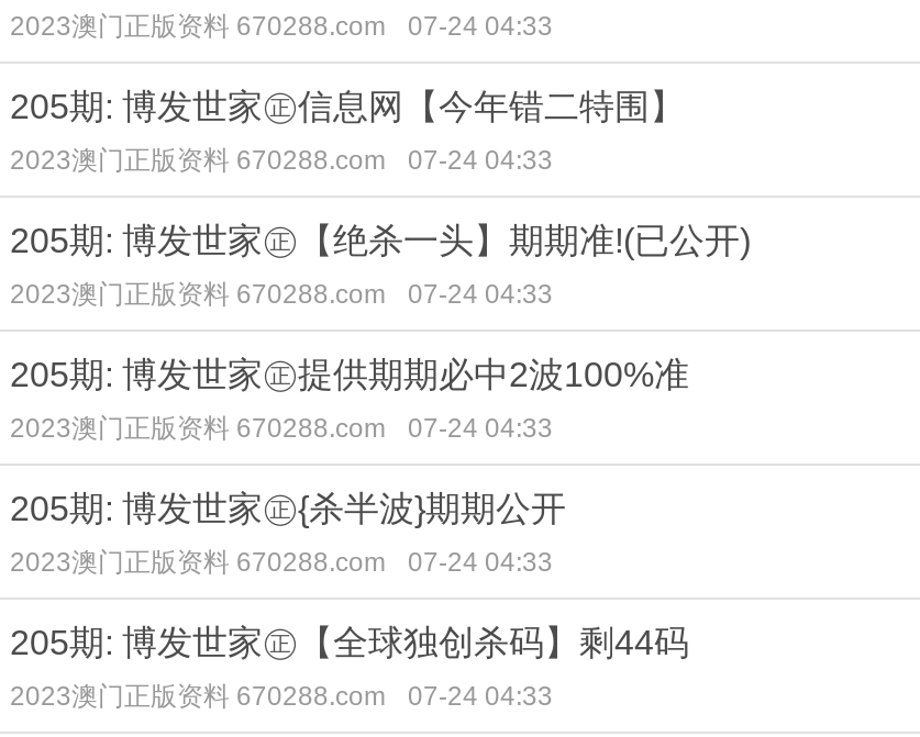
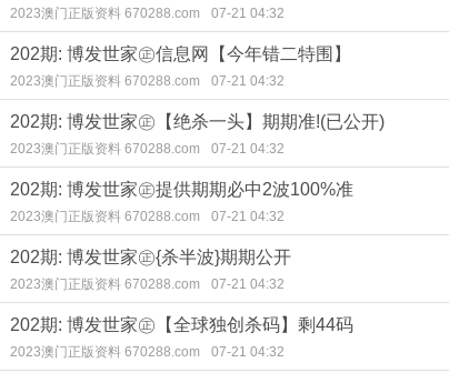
[10,11,553,42] 2023澳门正版资料 670288.com 07-24 04:33 -> [10,6,285,21] 2023澳门正版资料 670288.com 07-21 04:32
[10,88,685,125] 205期: 博发世家㊣信息网【今年错二特围】 -> [10,44,351,63] 202期: 博发世家㊣信息网【今年错二特围】
[10,145,553,176] 2023澳门正版资料 670288.com 07-24 04:33 -> [10,73,285,89] 2023澳门正版资料 670288.com 07-21 04:32
[10,222,751,259] 205期: 博发世家㊣【绝杀一头】期期准!(已公开) -> [10,112,385,131] 202期: 博发世家㊣【绝杀一头】期期准!(已公开)
[10,279,553,310] 2023澳门正版资料 670288.com 07-24 04:33 -> [10,141,285,157] 2023澳门正版资料 670288.com 07-21 04:32
[10,356,689,393] 205期: 博发世家㊣提供期期必中2波100%准 -> [10,180,353,199] 202期: 博发世家㊣提供期期必中2波100%准
[10,413,553,444] 2023澳门正版资料 670288.com 07-24 04:33 -> [10,209,285,224] 2023澳门正版资料 670288.com 07-21 04:32
[10,490,566,527] 205期: 博发世家㊣{杀半波}期期公开 -> [10,248,291,266] 202期: 博发世家㊣{杀半波}期期公开
[10,547,553,578] 2023澳门正版资料 670288.com 07-24 04:33 -> [10,276,285,292] 2023澳门正版资料 670288.com 07-21 04:32
[10,624,689,661] 205期: 博发世家㊣【全球独创杀码】剩44码 -> [10,315,353,334] 202期: 博发世家㊣【全球独创杀码】剩44码
[10,681,553,712] 2023澳门正版资料 670288.com 07-24 04:33 -> [10,344,285,360] 2023澳门正版资料 670288.com 07-21 04:32

